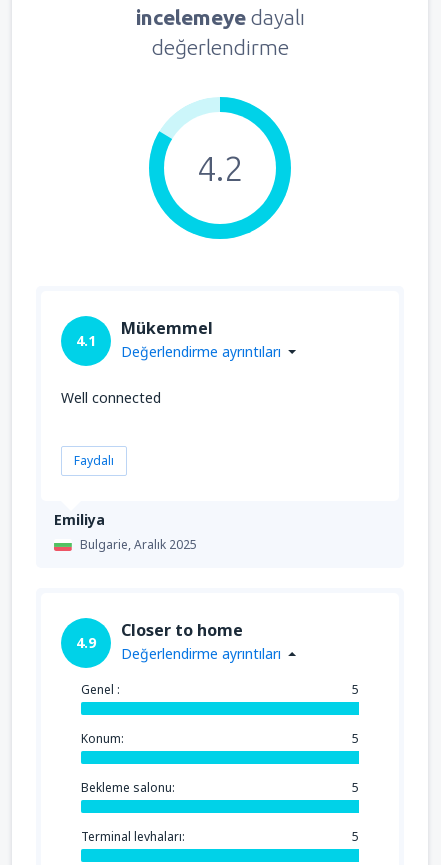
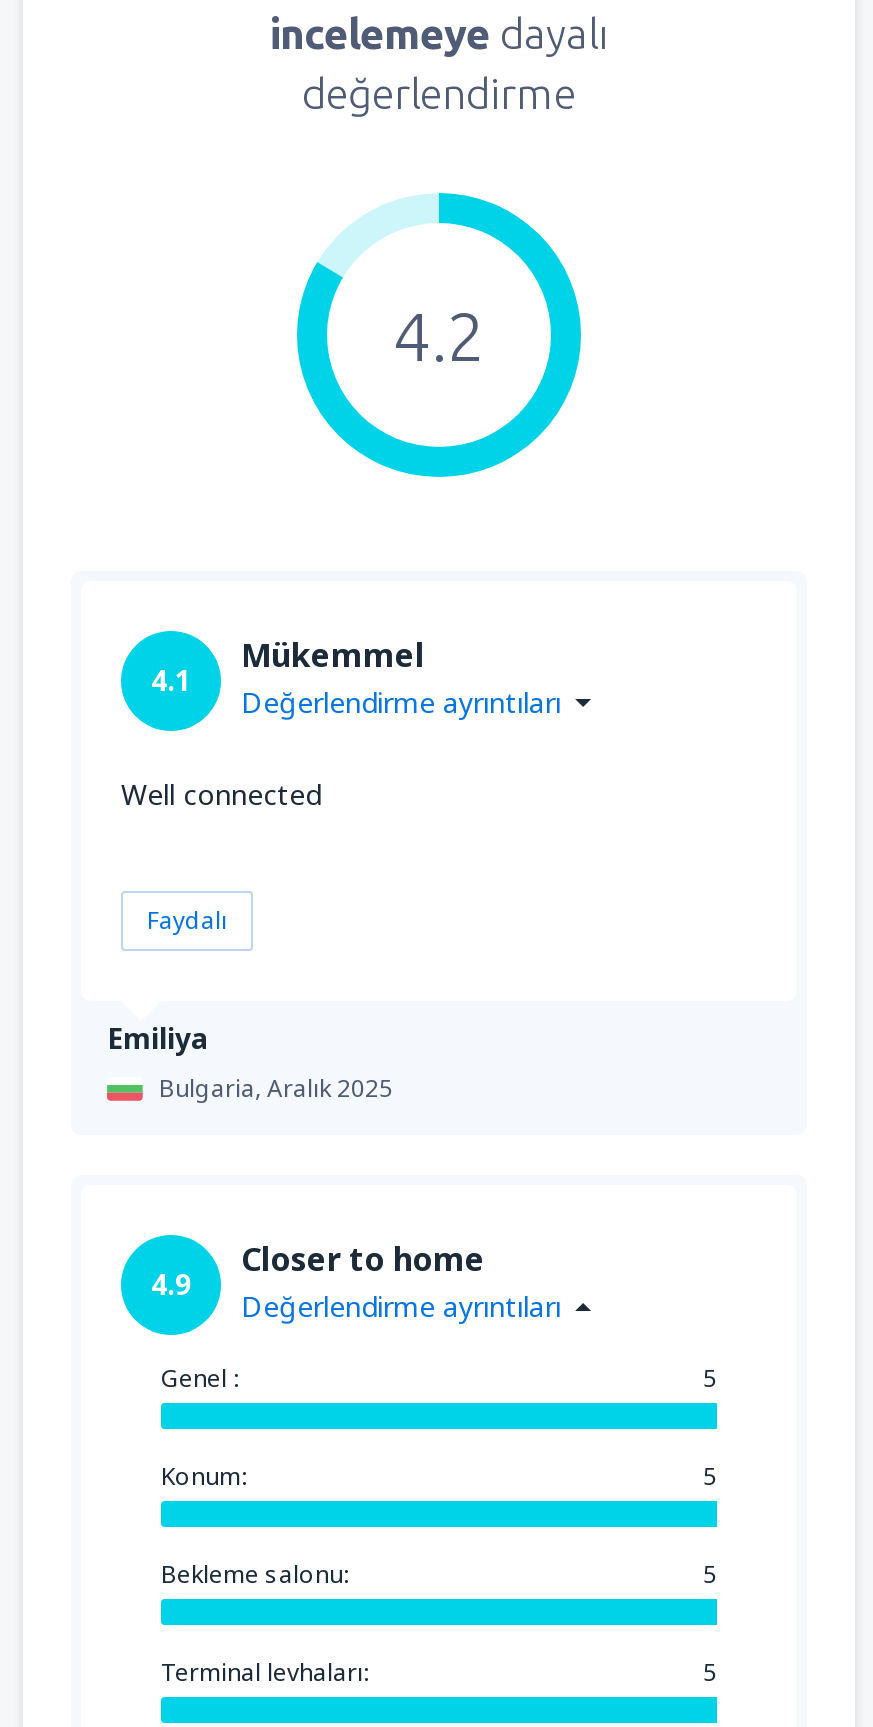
[80,536,197,553] Bulgarie, Aralık 2025 -> [159,1071,393,1105] Bulgaria, Aralık 2025

